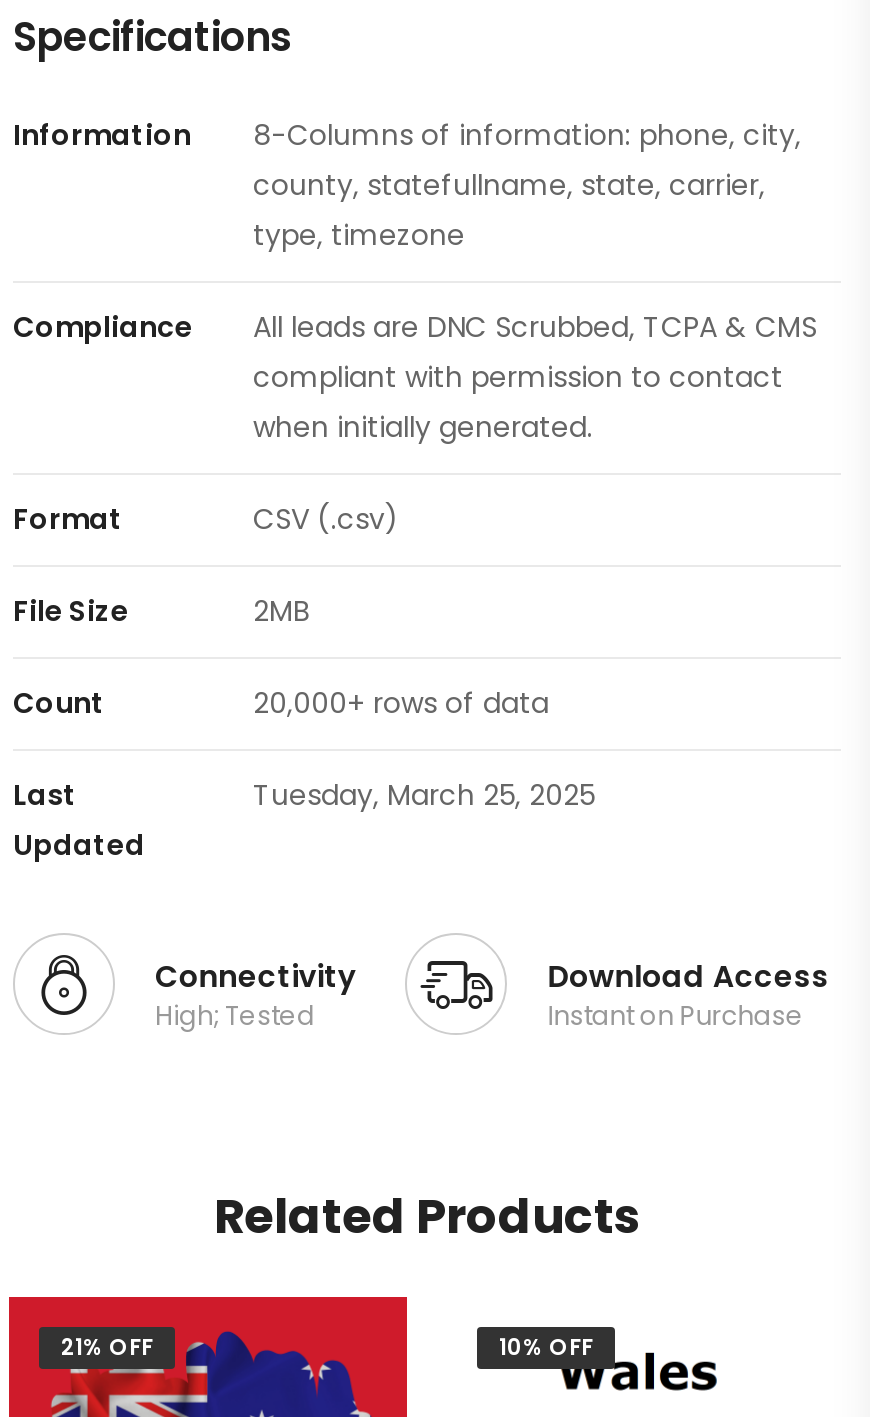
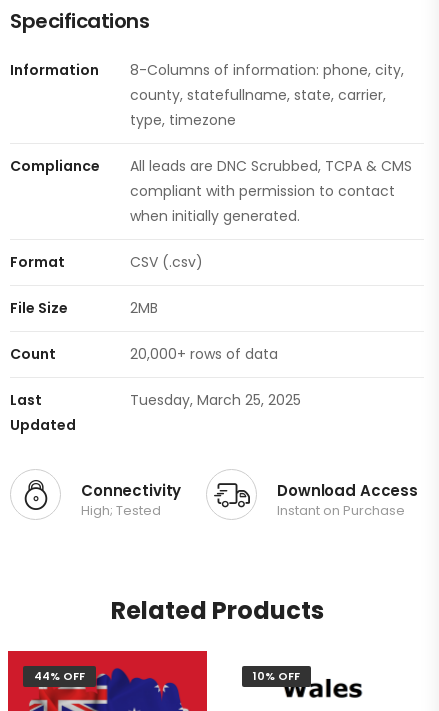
[61,1331,153,1363] 21% OFF -> [34,668,85,684] 44% OFF

